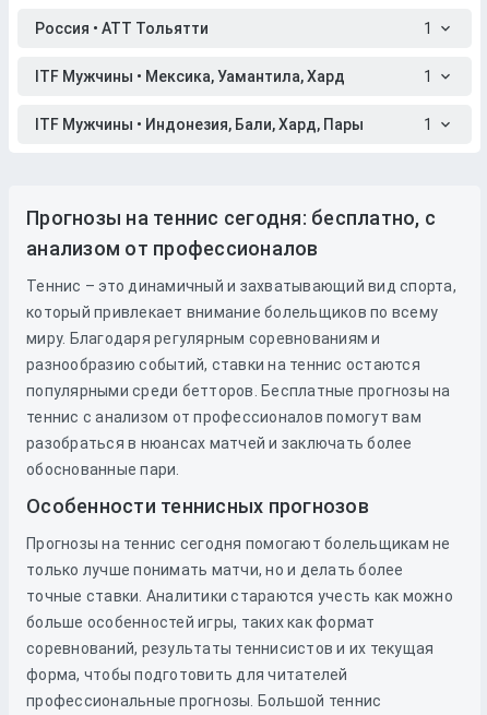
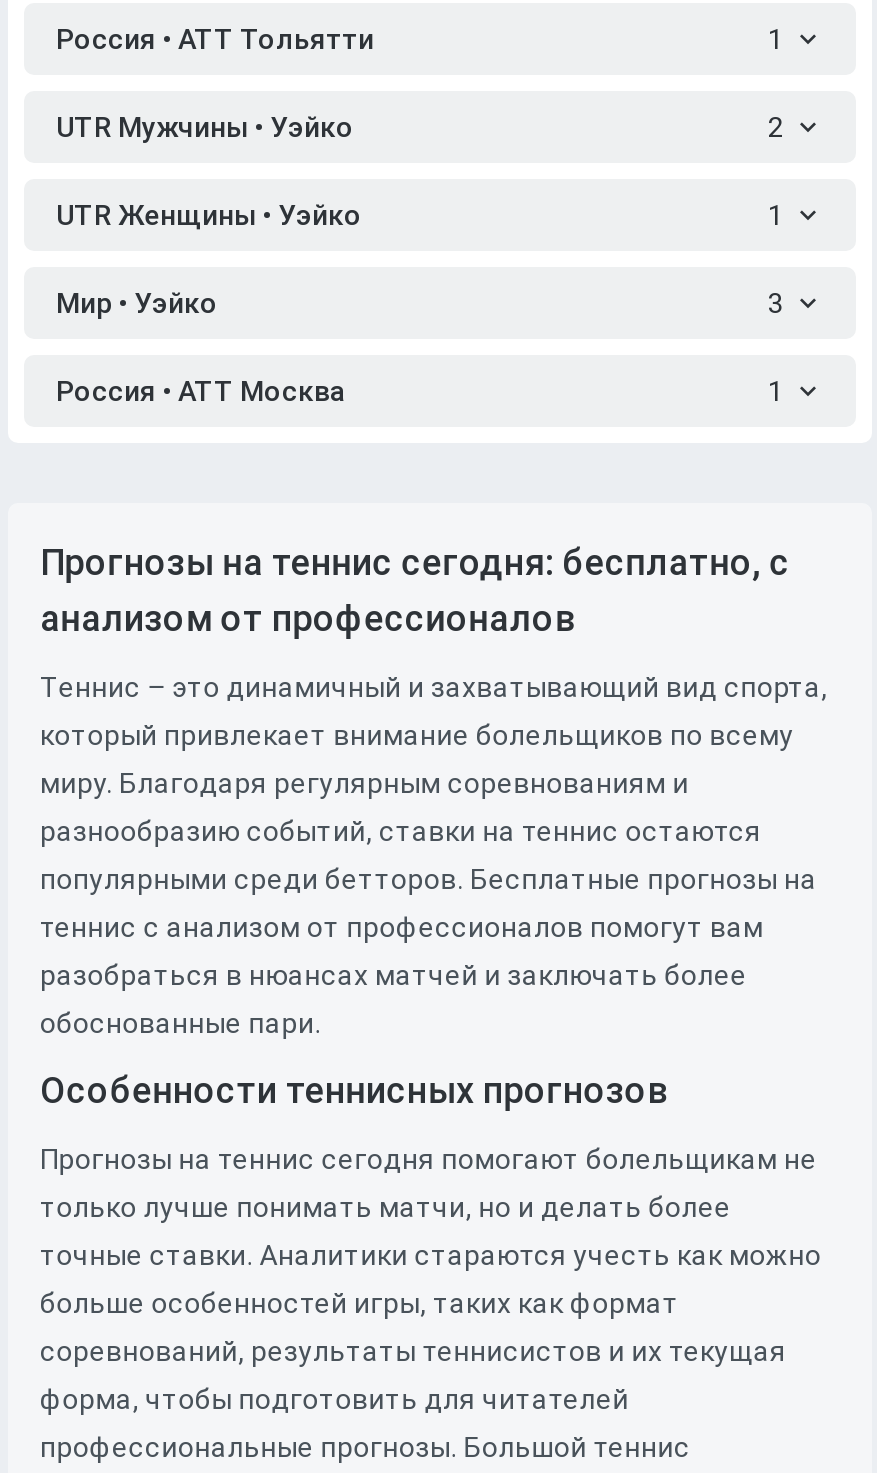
[35,68,345,85] ITF Мужчины • Мексика, Уамантила, Хард -> [56,111,784,231] UTR Мужчины • Уэйко | 2 | UTR Женщины • Уэйко
[35,116,364,133] ITF Мужчины • Индонезия, Бали, Хард, Пары -> [56,287,784,407] Мир • Уэйко | 3 | Россия • АТТ Москва

